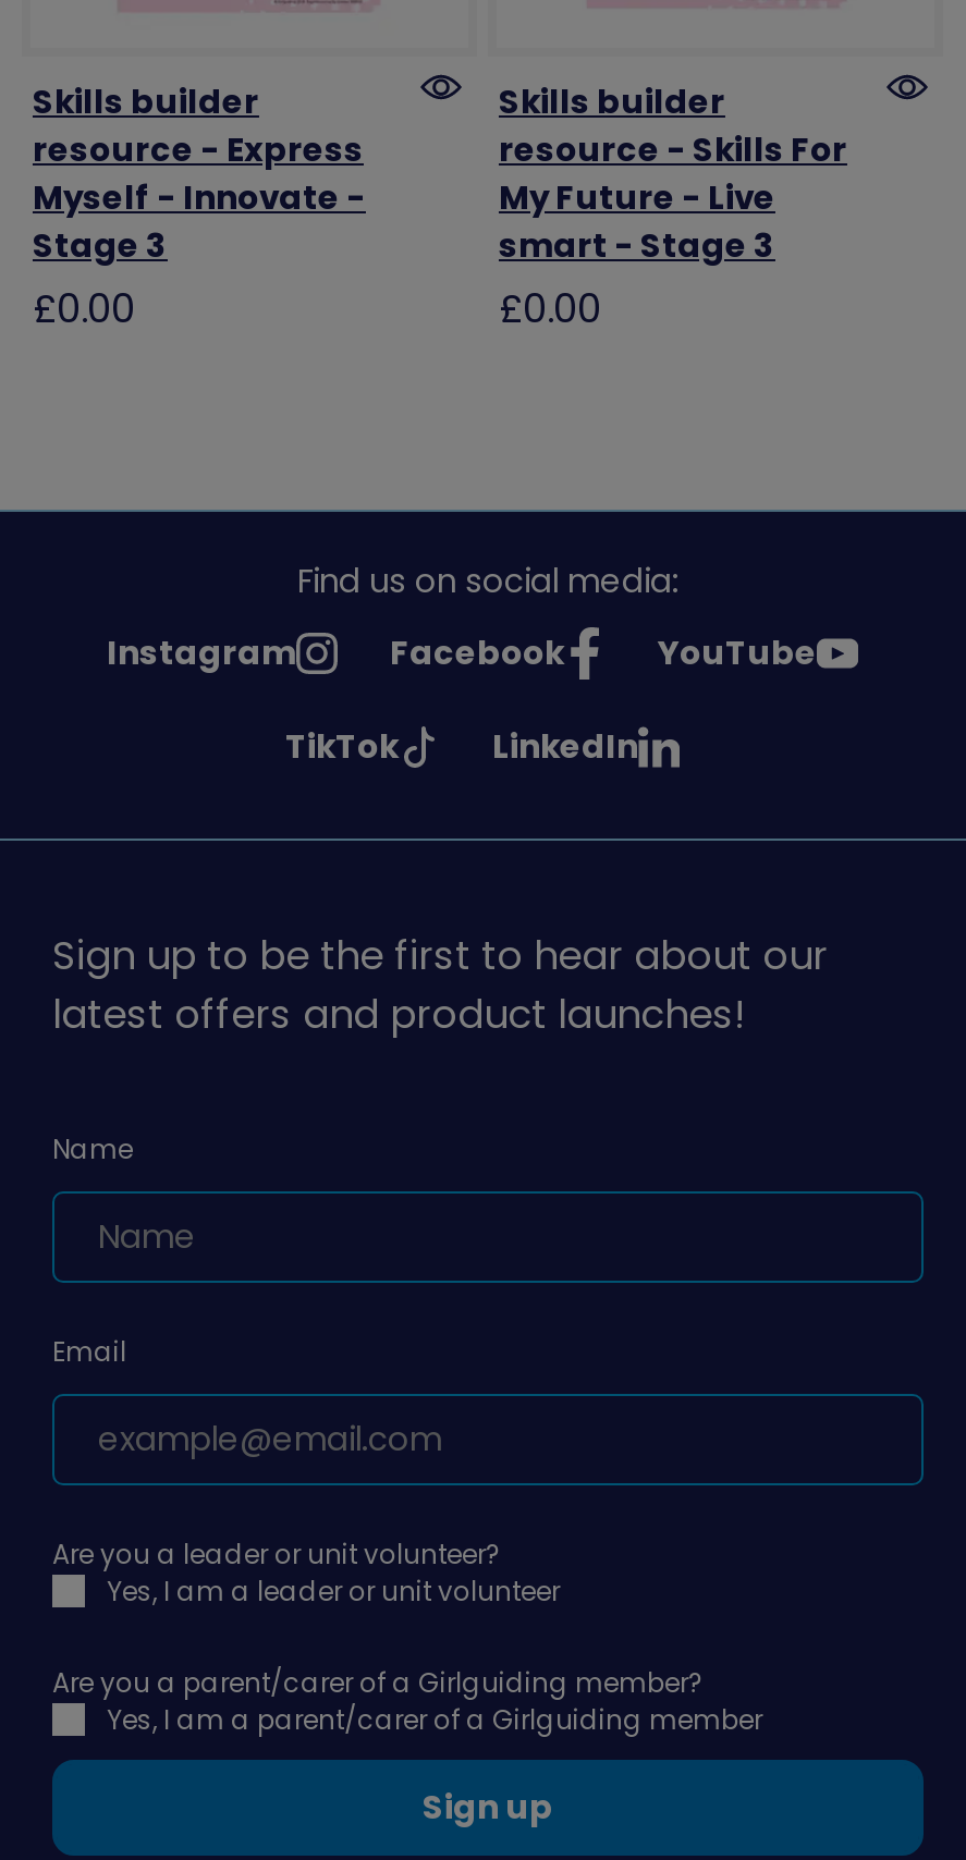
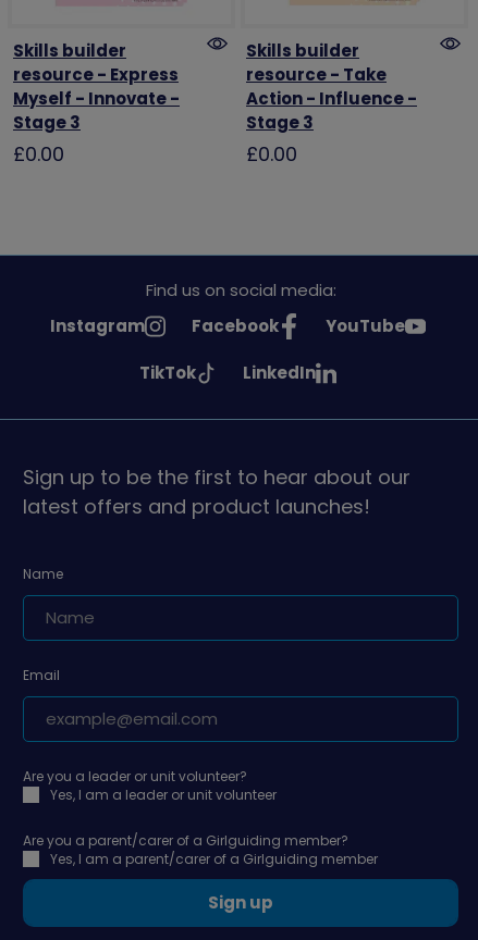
[499,125,847,267] resource - Skills For | My Future - Live | smart - Stage 3 -> [246,63,417,133] resource - Take | Action - Influence - | Stage 3

